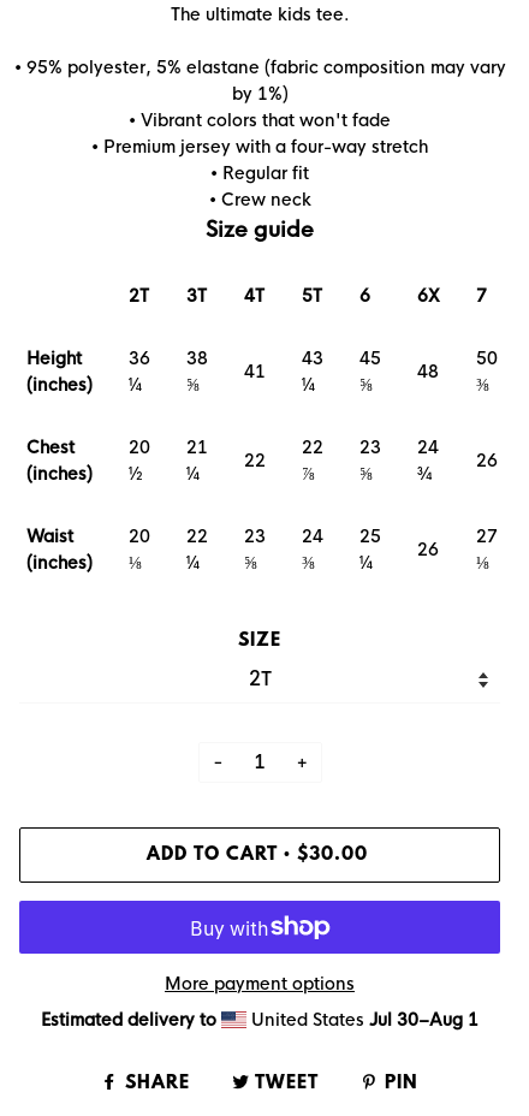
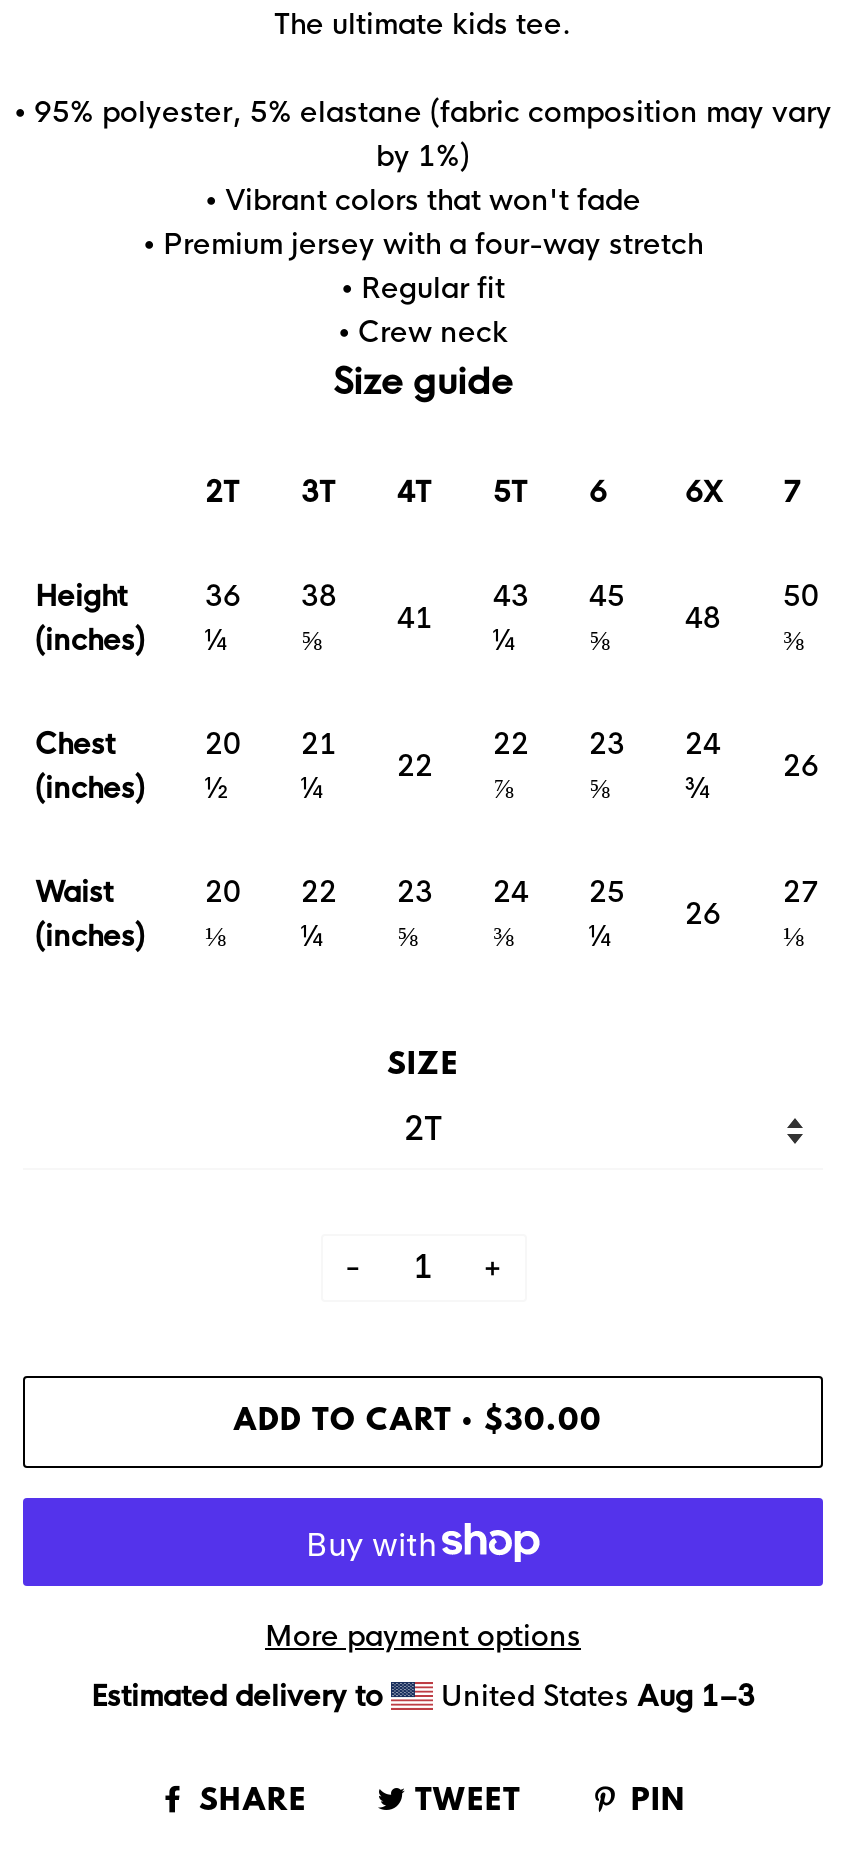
[246,1009,479,1031] United States Jul 30–Aug 1 -> [433,1679,755,1715] United States Aug 1–3

